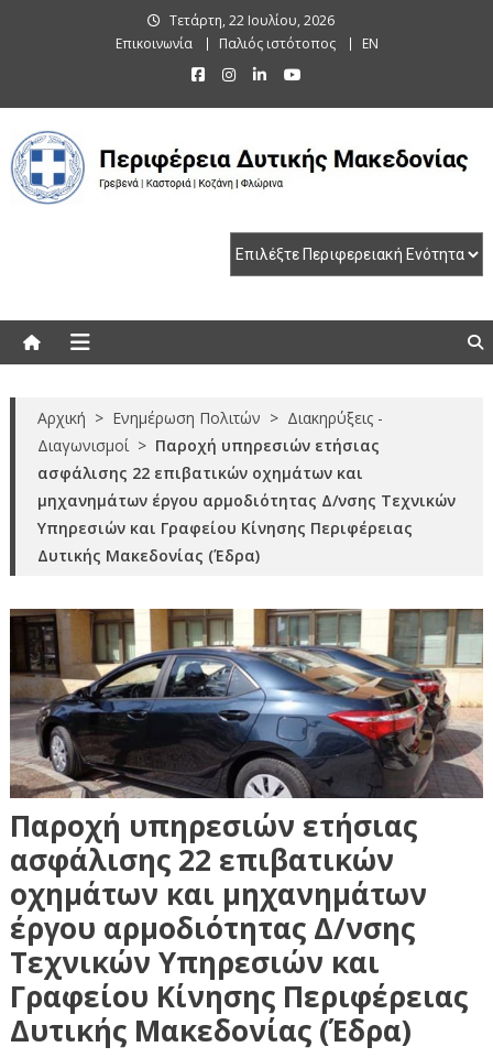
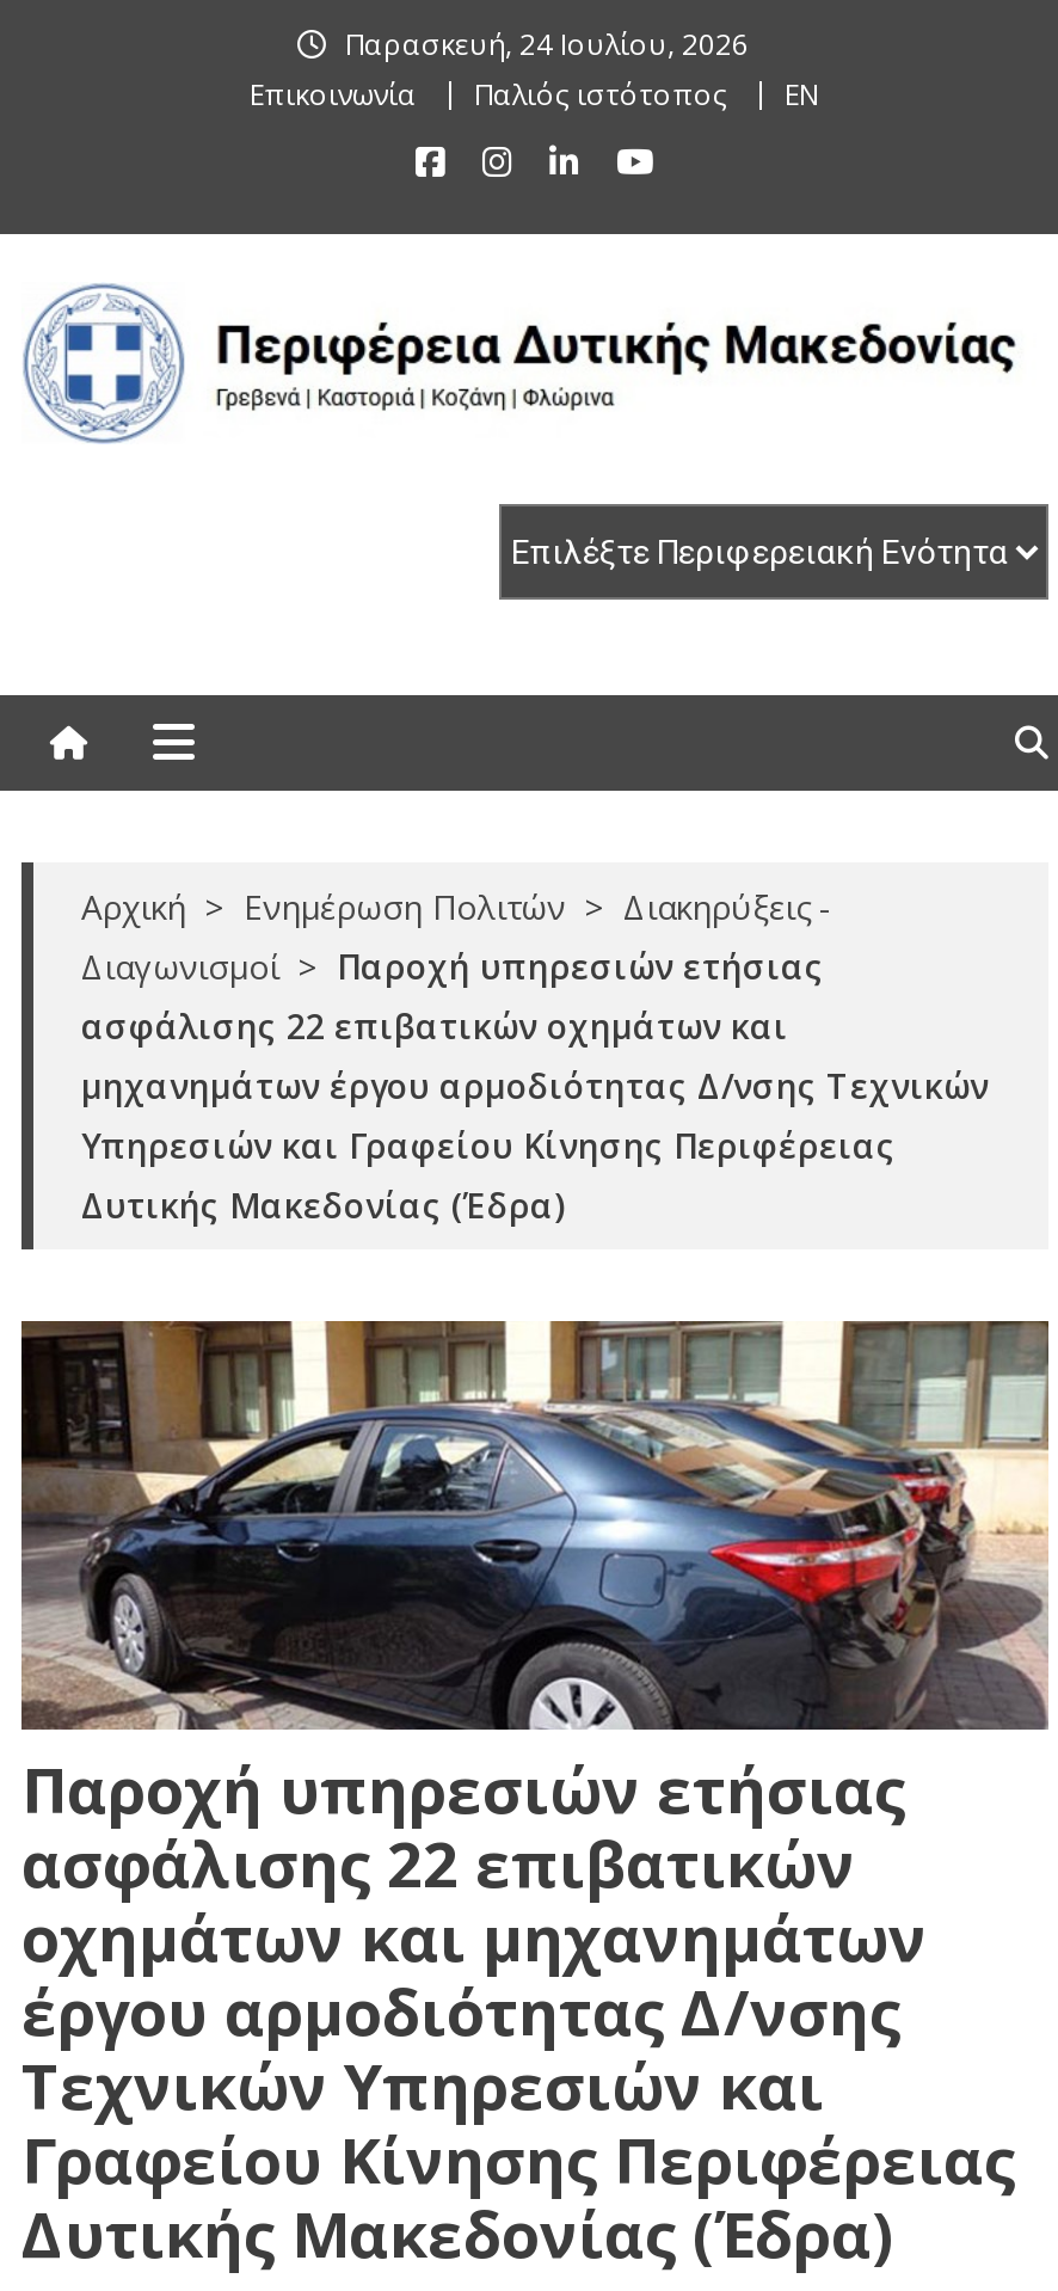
[169,11,335,30] Τετάρτη, 22 Ιουλίου, 2026 -> [345,24,749,65] Παρασκευή, 24 Ιουλίου, 2026

